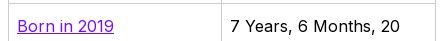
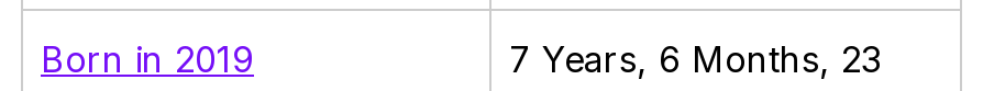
[230,16,400,36] 7 Years, 6 Months, 20 -> [509,38,881,82] 7 Years, 6 Months, 23

